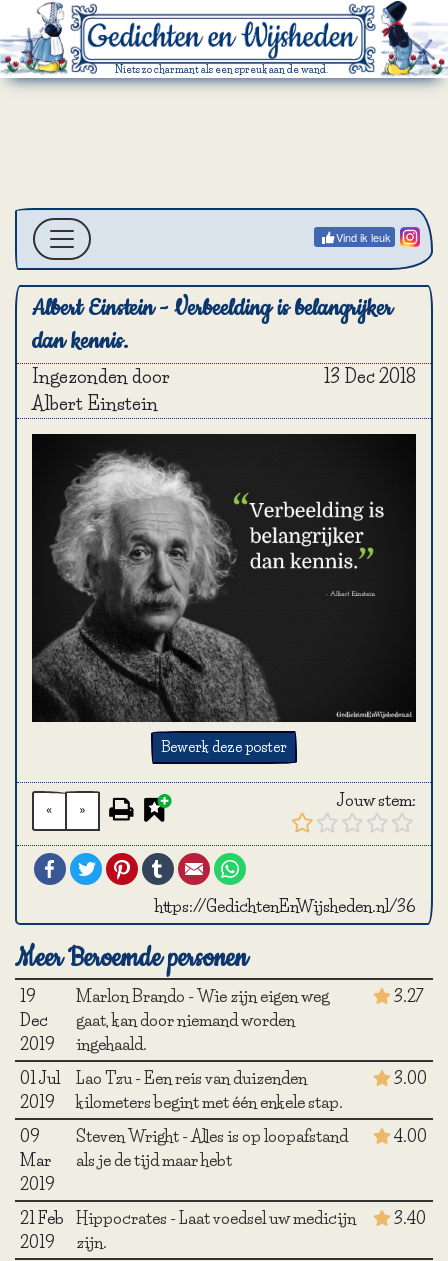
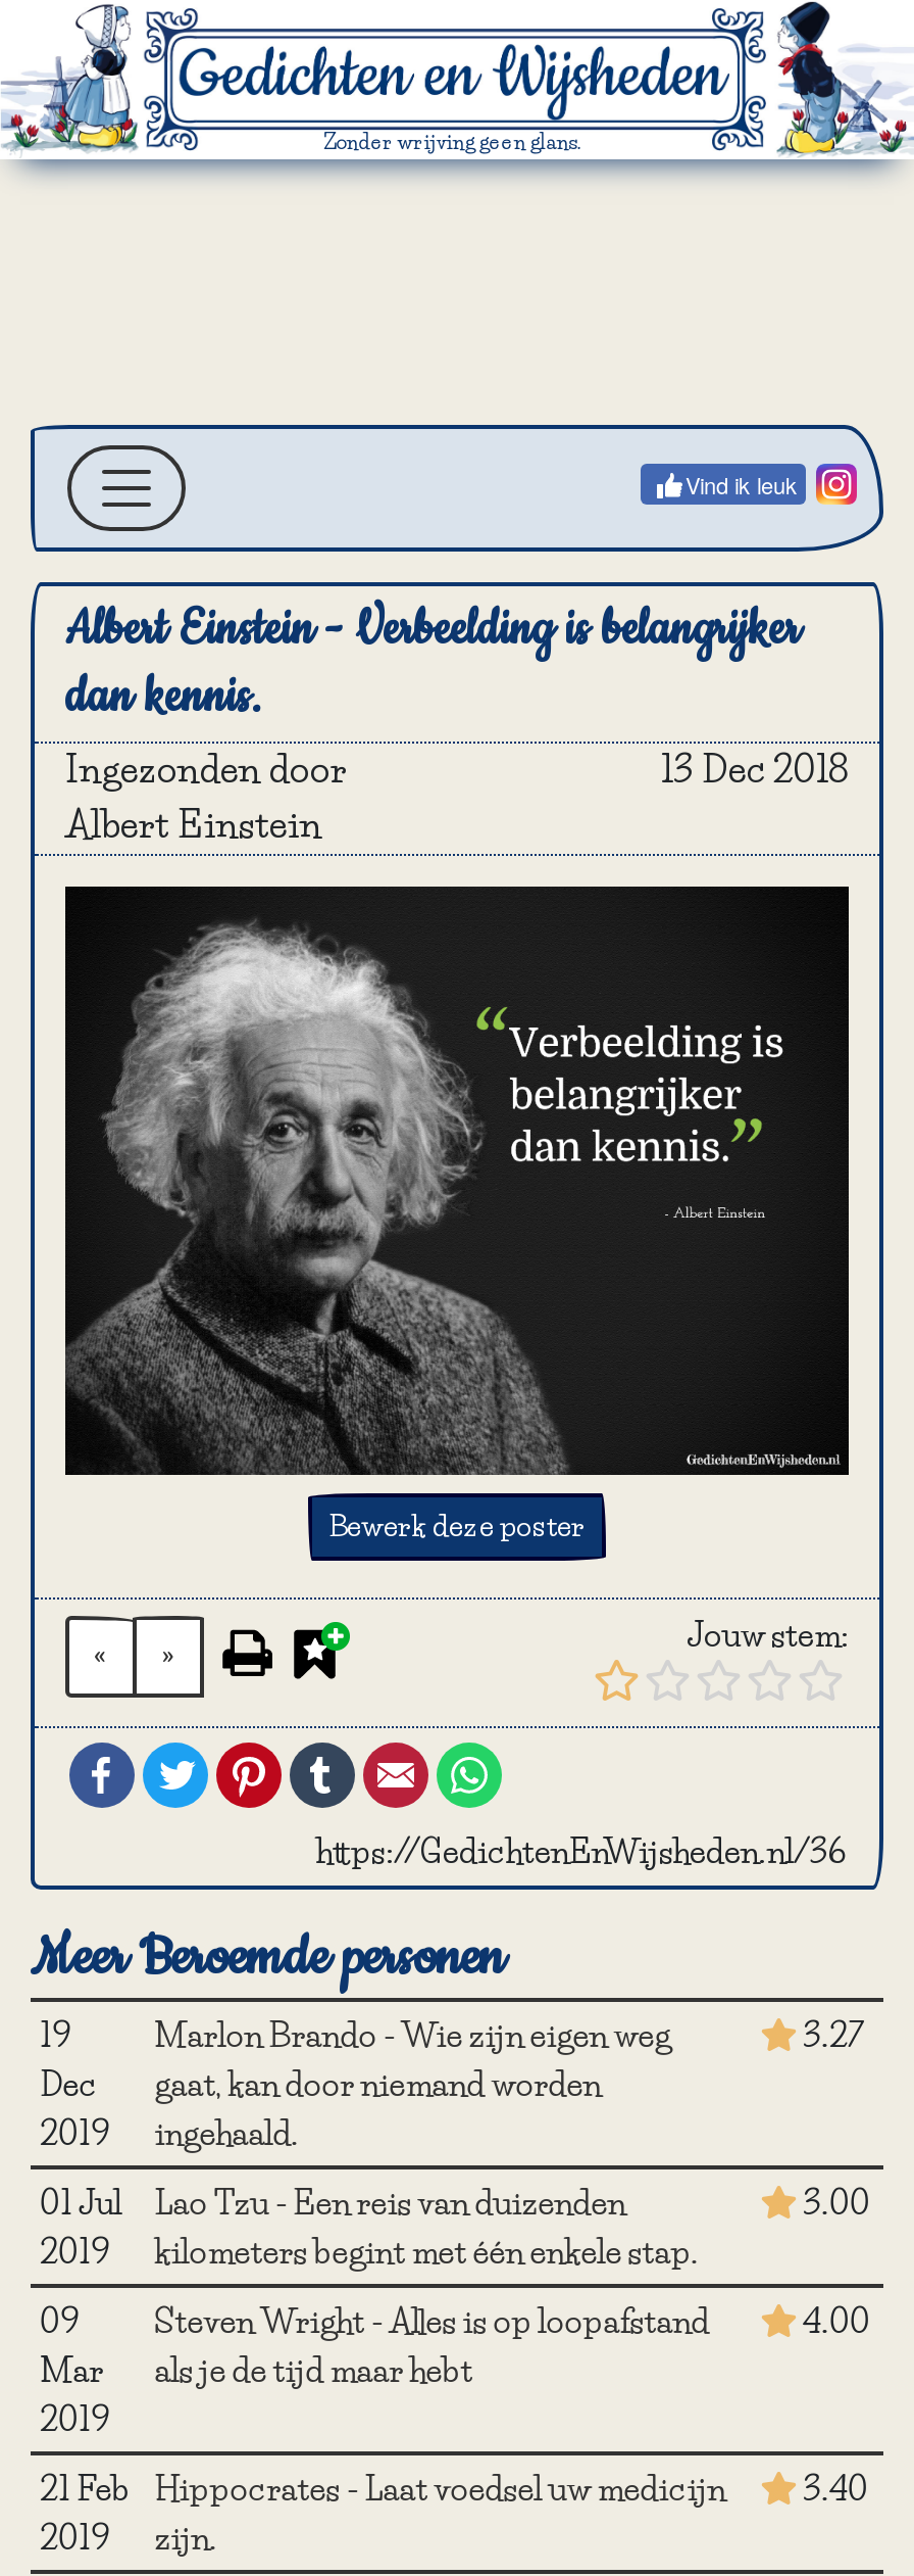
[115,63,328,76] Niets zo charmant als een spreuk aan de wand. -> [324,129,581,155] Zonder wrijving geen glans.

